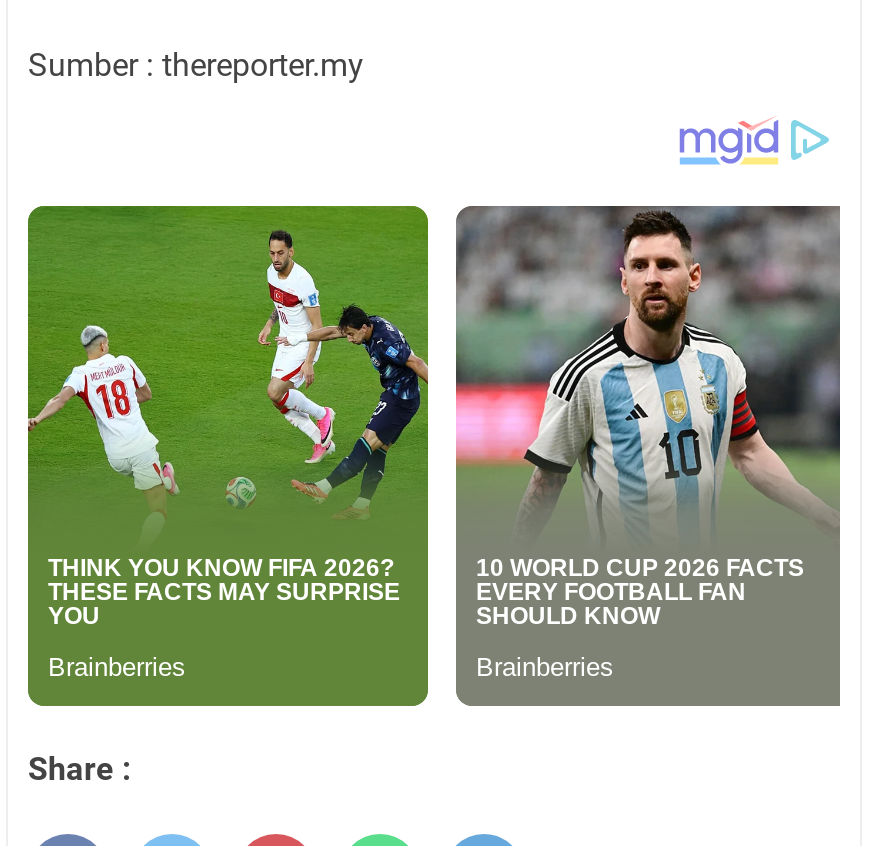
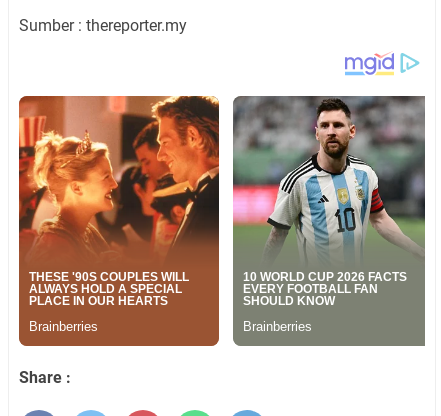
[26,204,430,706] [image] -> [18,95,220,346] [image]

